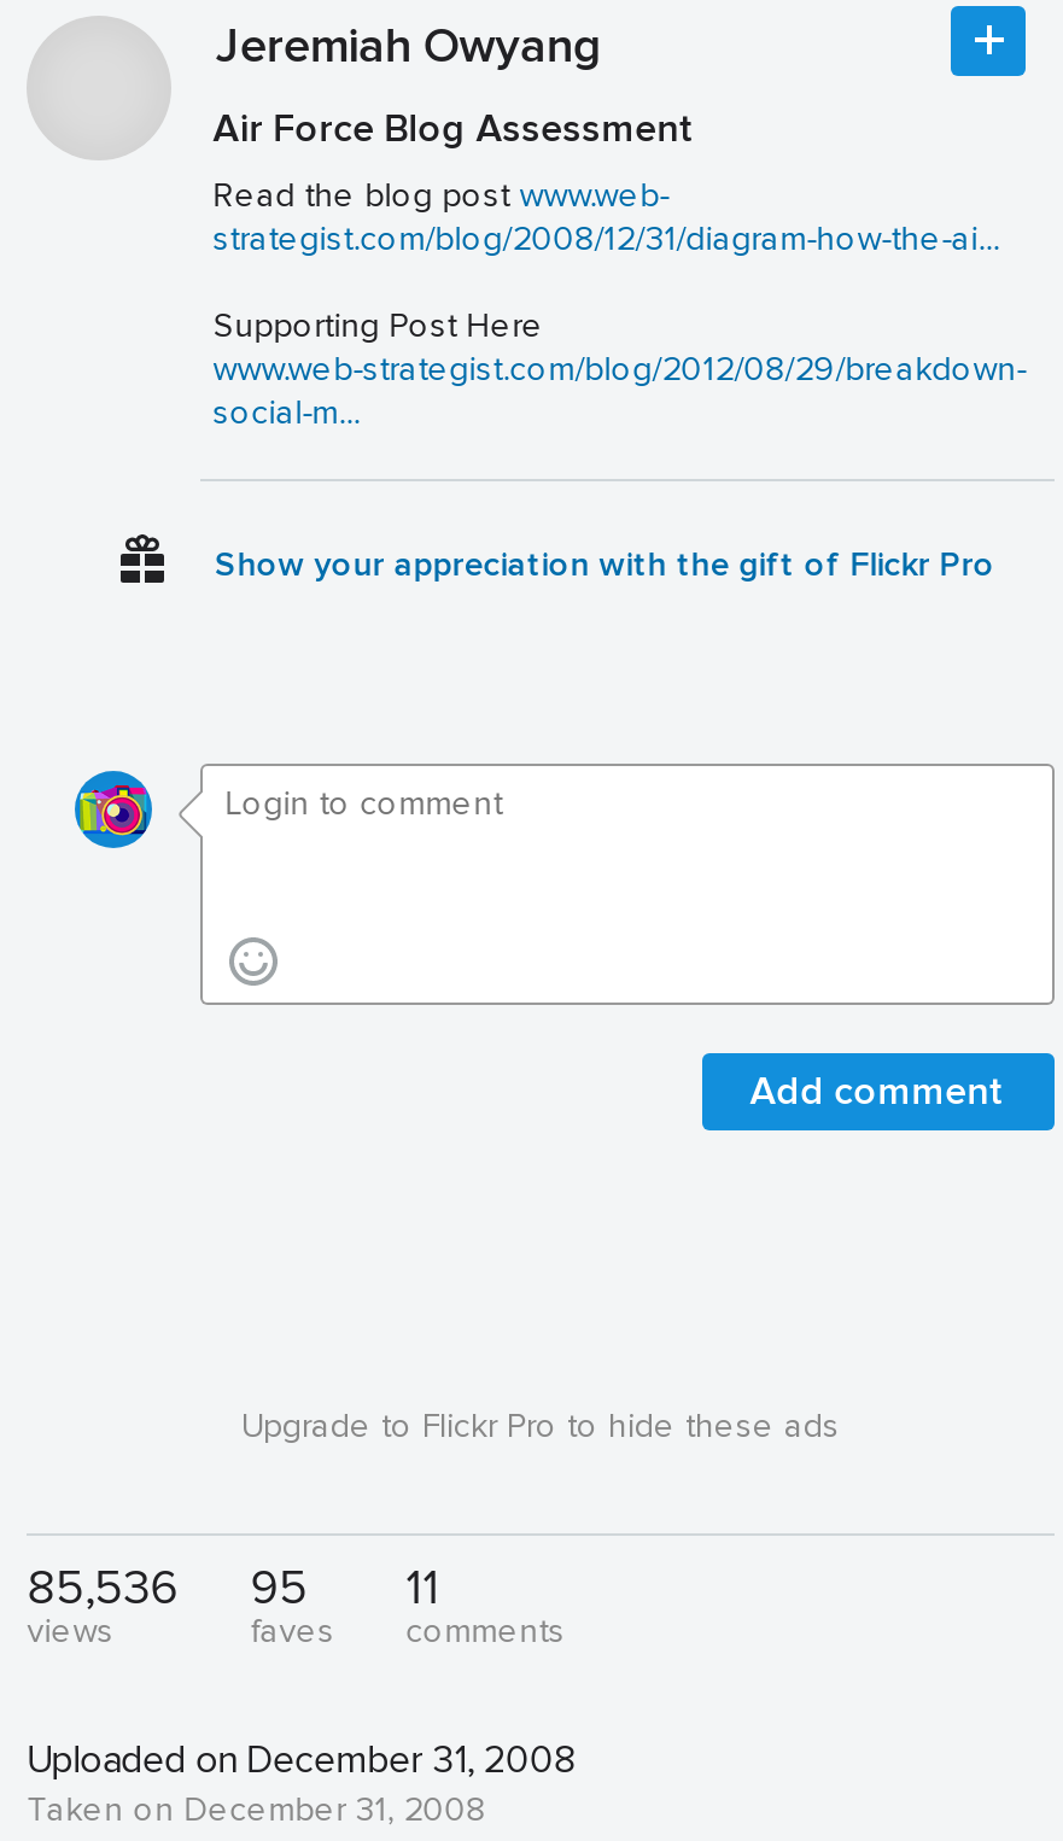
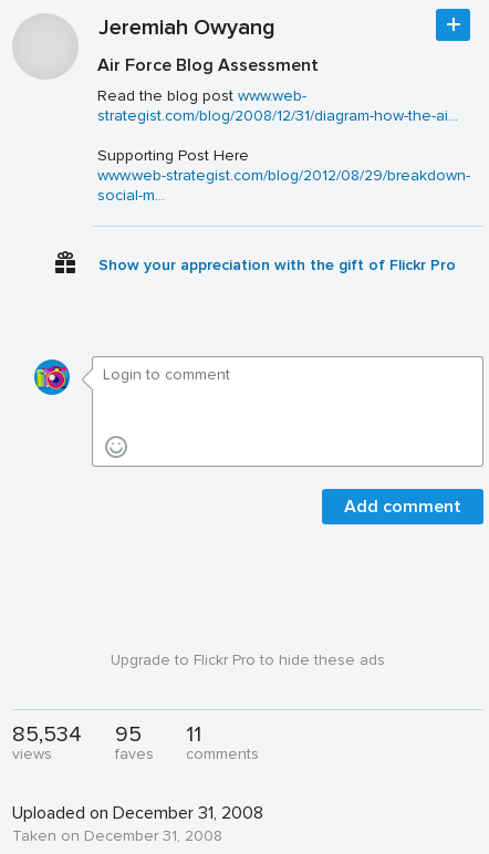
[27,1560,440,1618] 85,536 95 11 -> [12,721,202,748] 85,534 95 11

